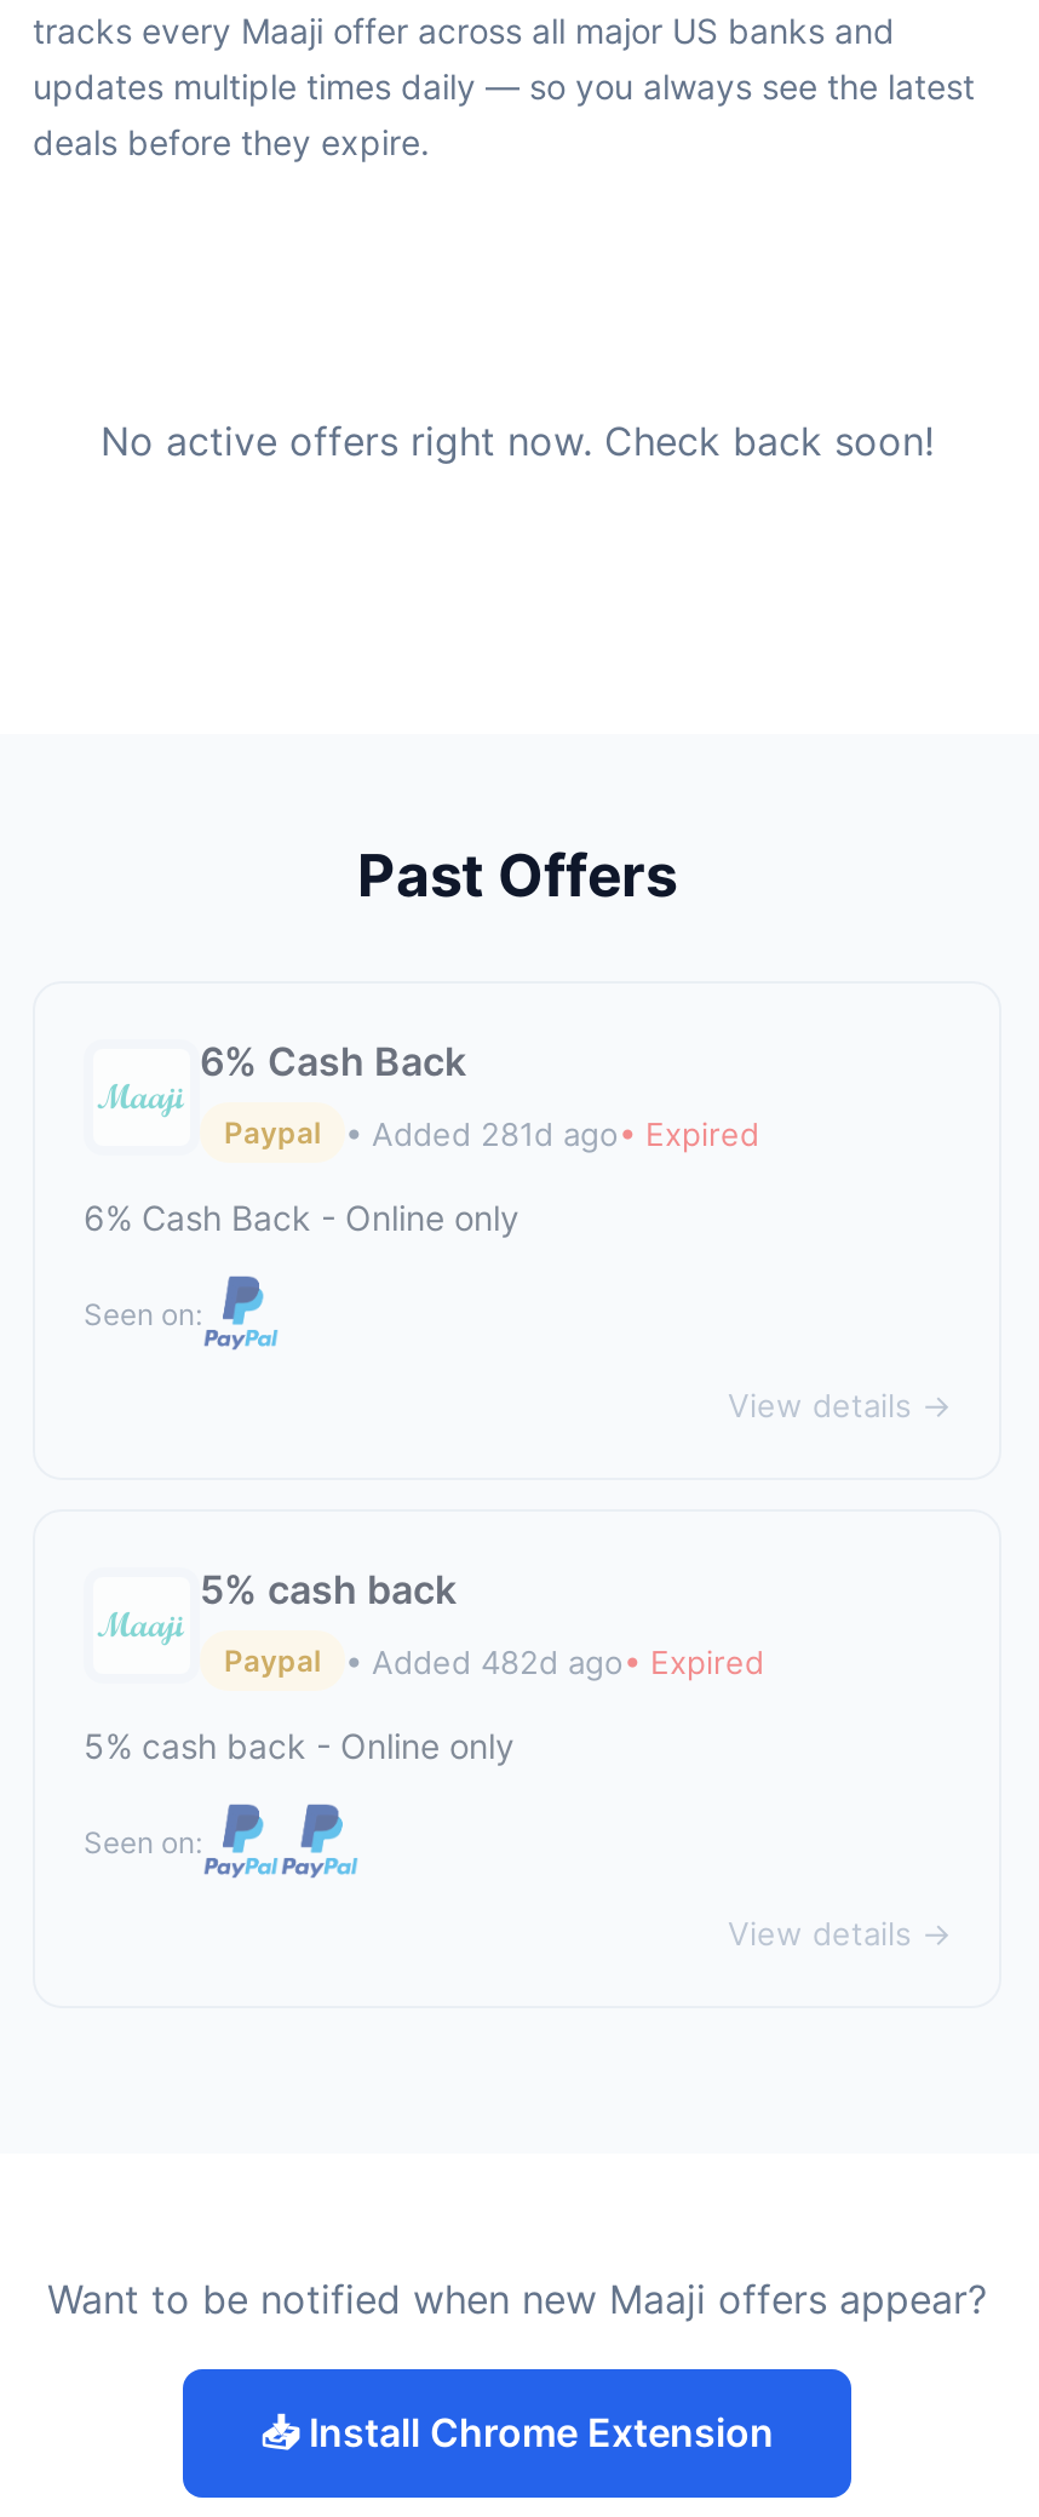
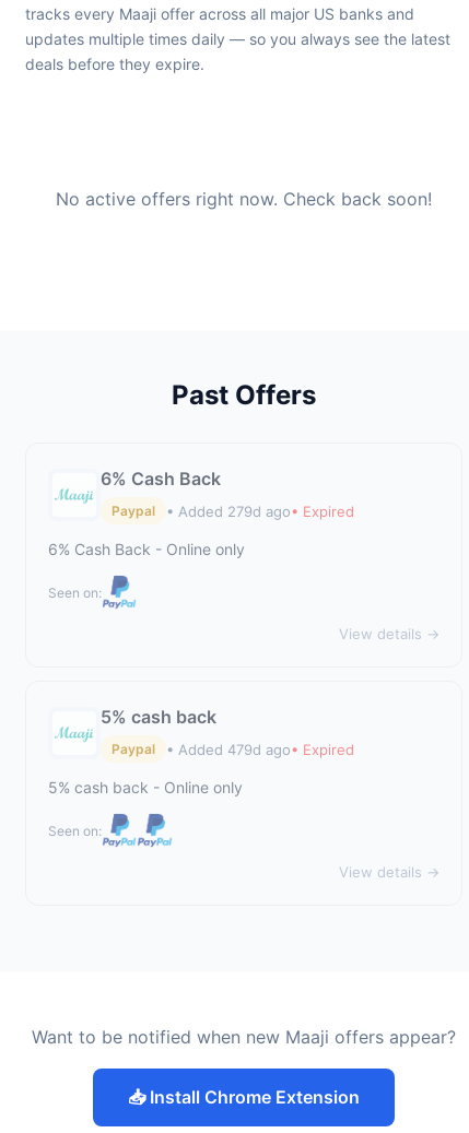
[345,1113,759,1152] • Added 281d ago• Expired -> [166,502,354,520] • Added 279d ago• Expired
[345,1641,764,1680] • Added 482d ago• Expired -> [166,740,354,758] • Added 479d ago• Expired

